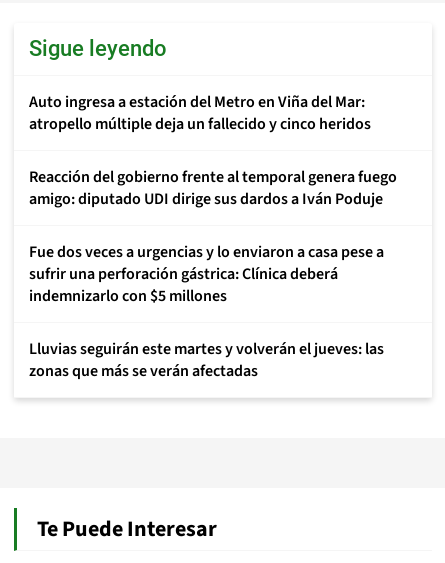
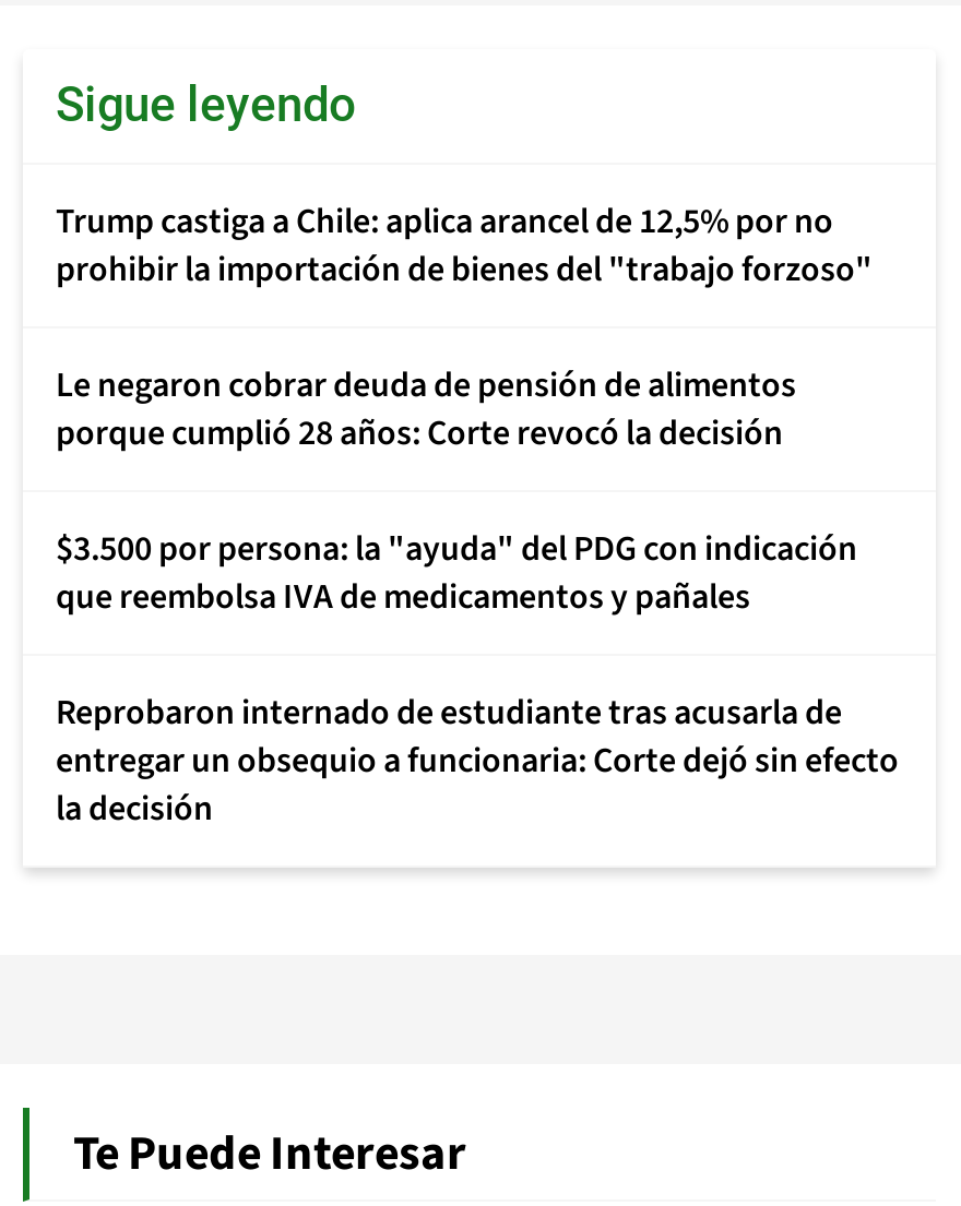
[29,91,371,135] Auto ingresa a estación del Metro en Viña del Mar: | atropello múltiple deja un fallecido y cinco heridos -> [56,197,873,293] Trump castiga a Chile: aplica arancel de 12,5% por no | prohibir la importación de bienes del "trabajo forzoso"
[29,166,397,210] Reacción del gobierno frente al temporal genera fuego | amigo: diputado UDI dirige sus dardos a Iván Poduje -> [56,360,796,456] Le negaron cobrar deuda de pensión de alimentos | porque cumplió 28 años: Corte revocó la decisión
[29,241,384,307] Fue dos veces a urgencias y lo enviaron a casa pese a | sufrir una perforación gástrica: Clínica deberá | indemnizarlo con $5 millones -> [56,524,857,620] $3.500 por persona: la "ayuda" del PDG con indicación | que reembolsa IVA de medicamentos y pañales
[29,338,384,382] Lluvias seguirán este martes y volverán el jueves: las | zonas que más se verán afectadas -> [56,688,899,832] Reprobaron internado de estudiante tras acusarla de | entregar un obsequio a funcionaria: Corte dejó sin efecto | la decisión

